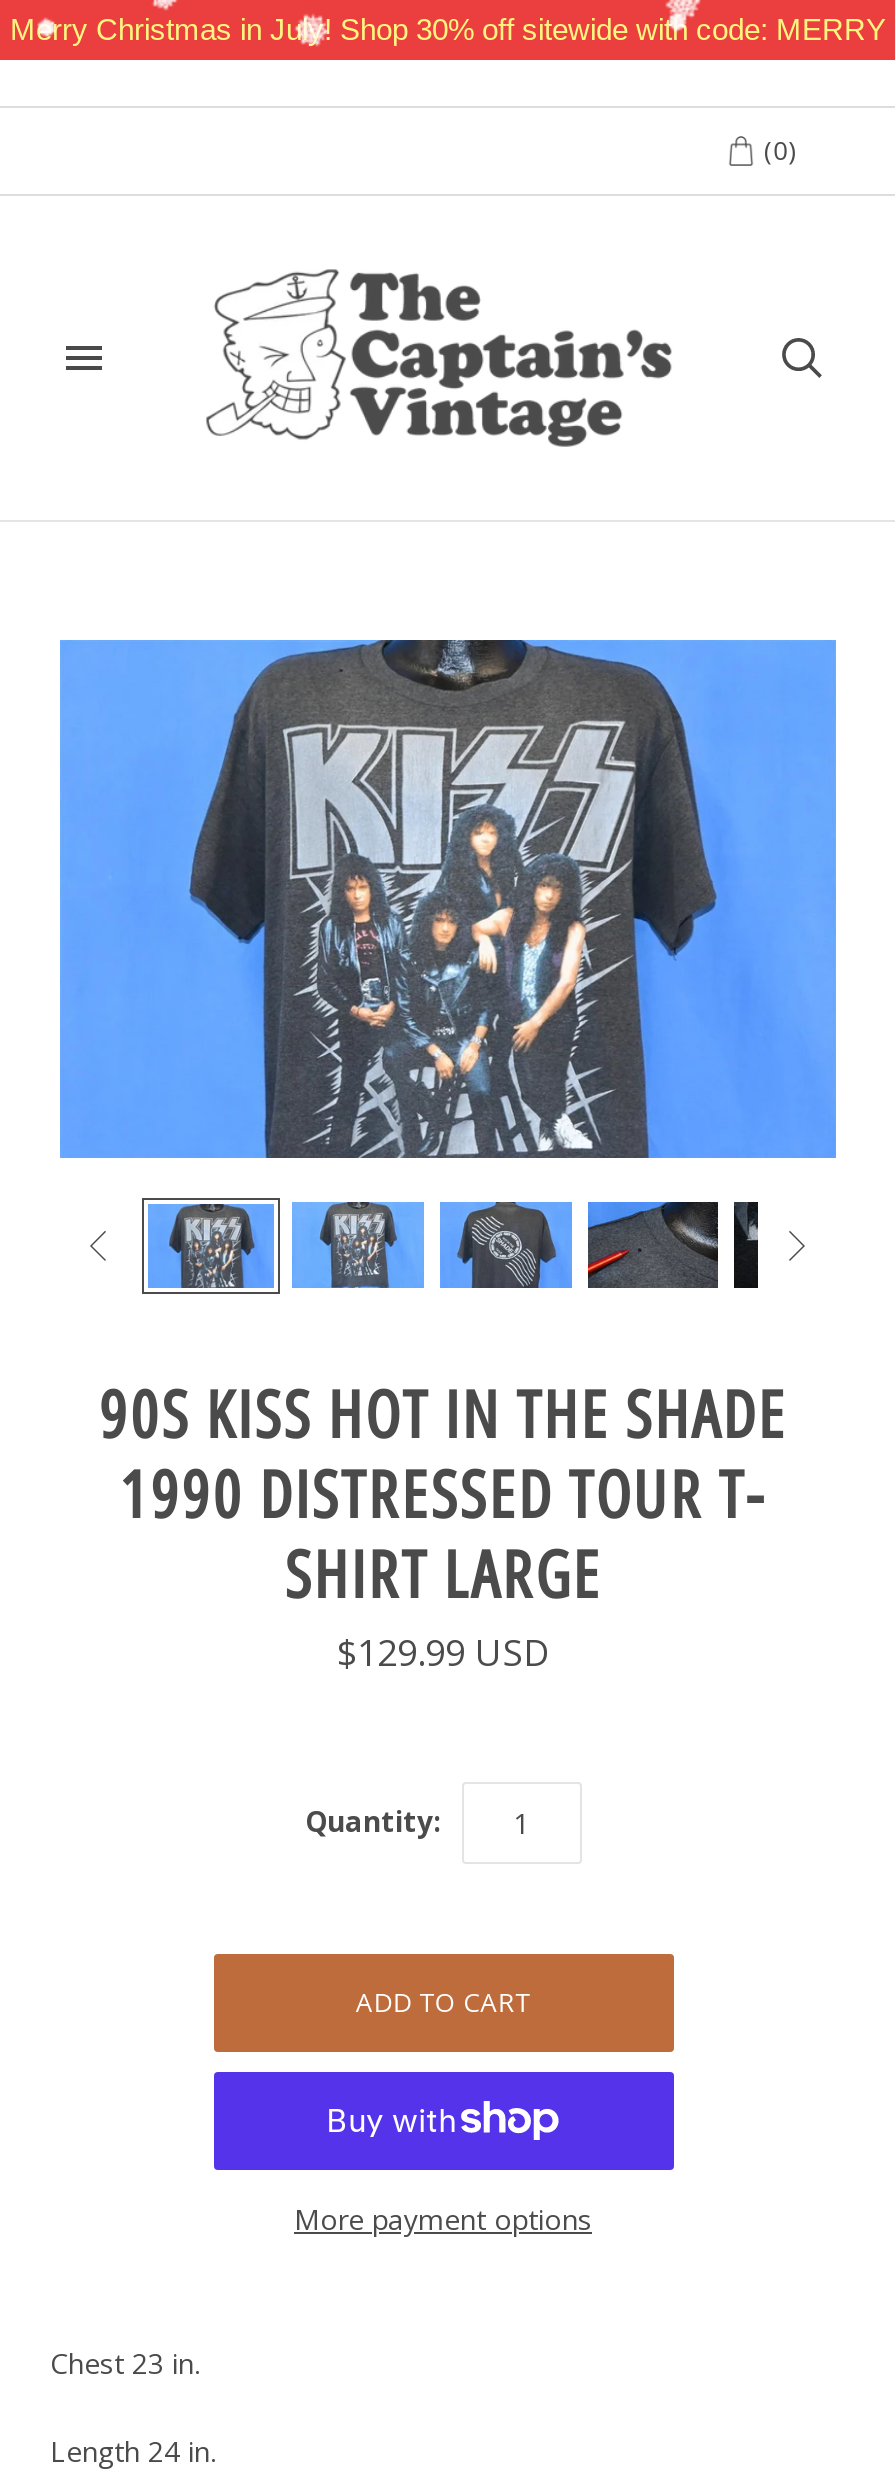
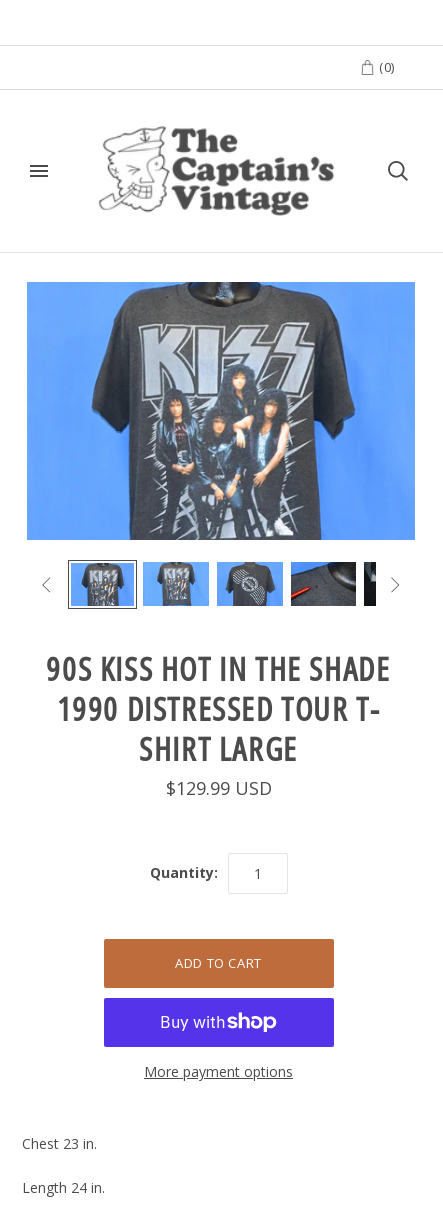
[10,12,886,46] Merry Christmas in July! Shop 30% off sitewide with code: MERRY -> none

